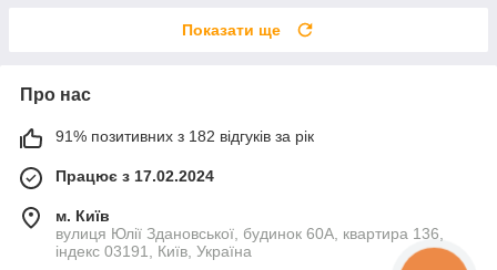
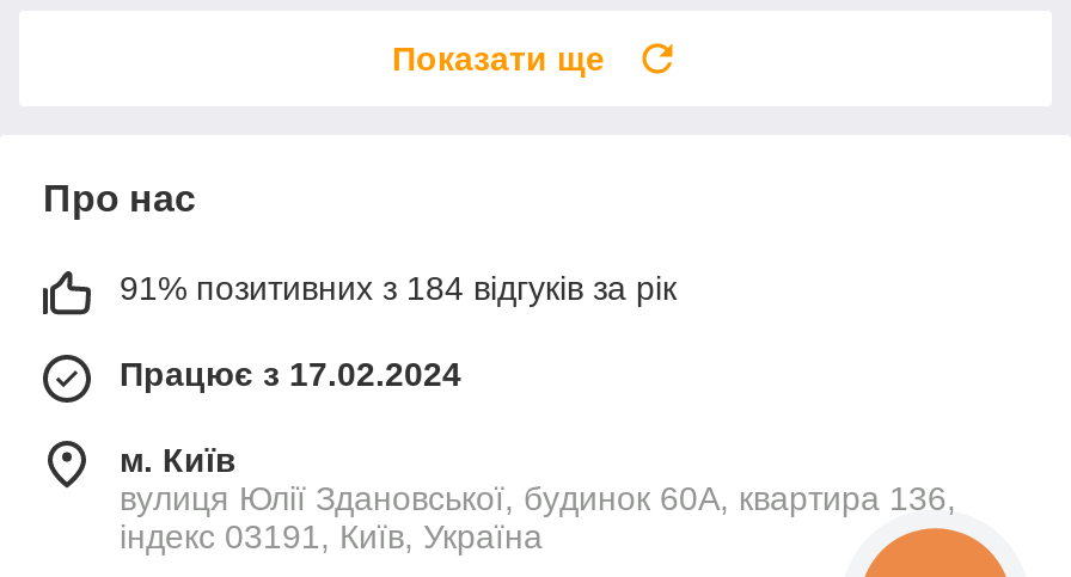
[55,128,314,145] 91% позитивних з 182 відгуків за рік -> [120,270,677,308] 91% позитивних з 184 відгуків за рік

